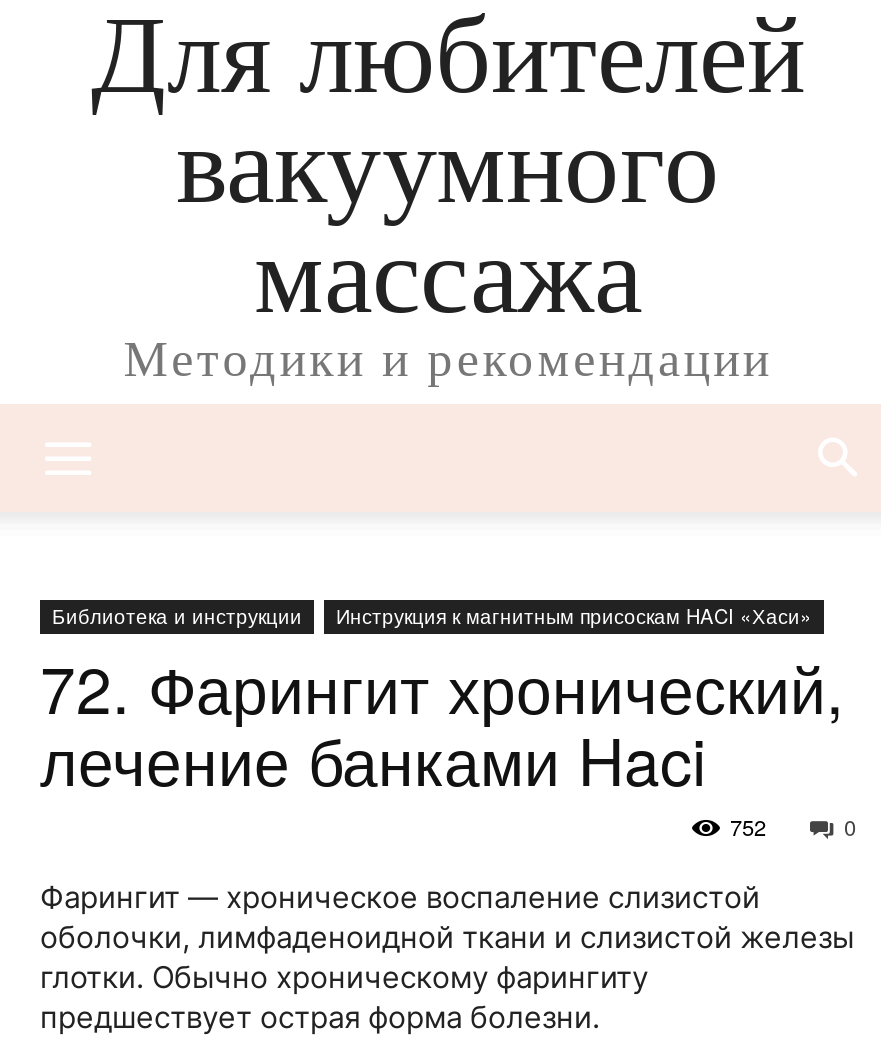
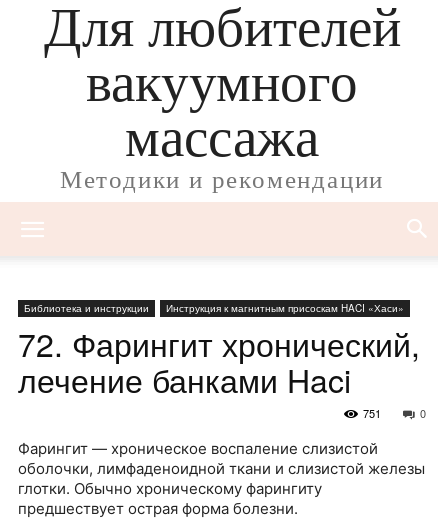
[730,810,766,842] 752 -> [363,405,381,421] 751

